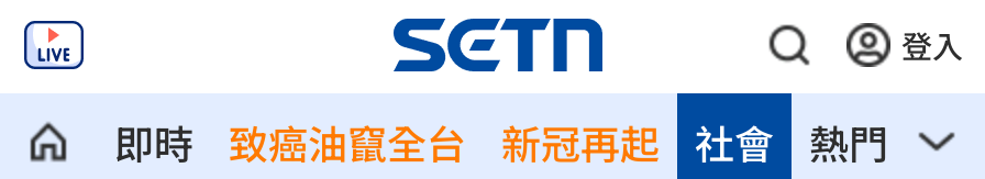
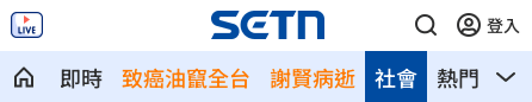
[501,112,660,169] 新冠再起 -> [270,61,355,92] 謝賢病逝

